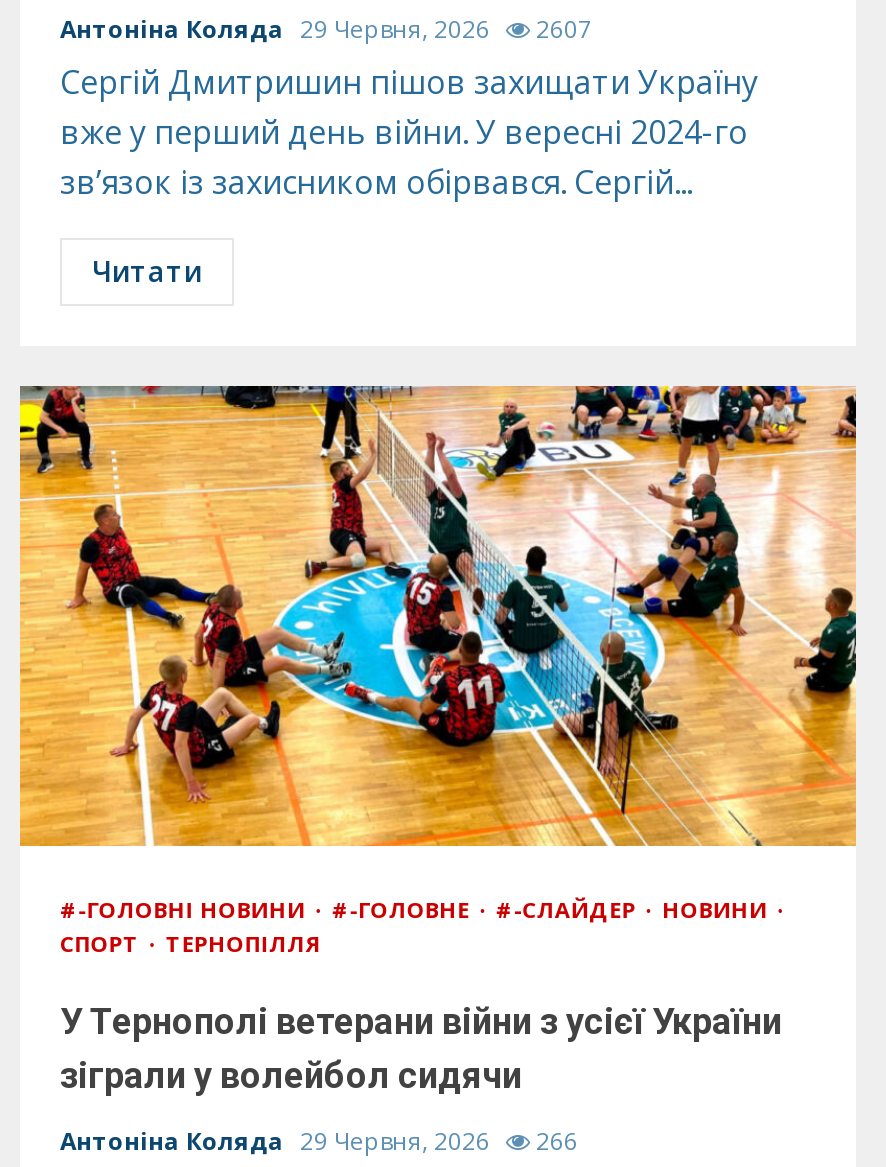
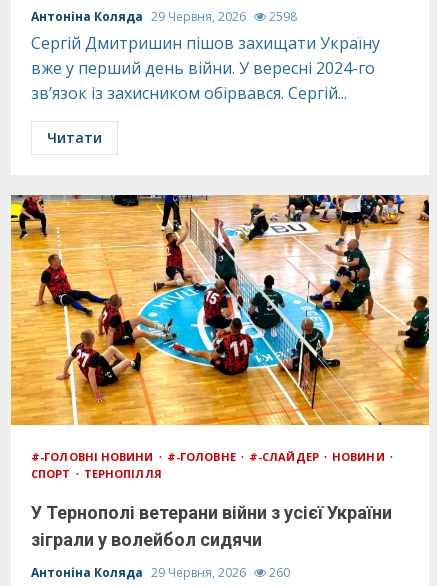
[60,12,592,46] Антоніна Коляда 29 Червня, 2026 2607 -> [31,8,297,25] Антоніна Коляда 29 Червня, 2026 2598
[60,1124,578,1158] Антоніна Коляда 29 Червня, 2026 266 -> [31,564,290,581] Антоніна Коляда 29 Червня, 2026 260

